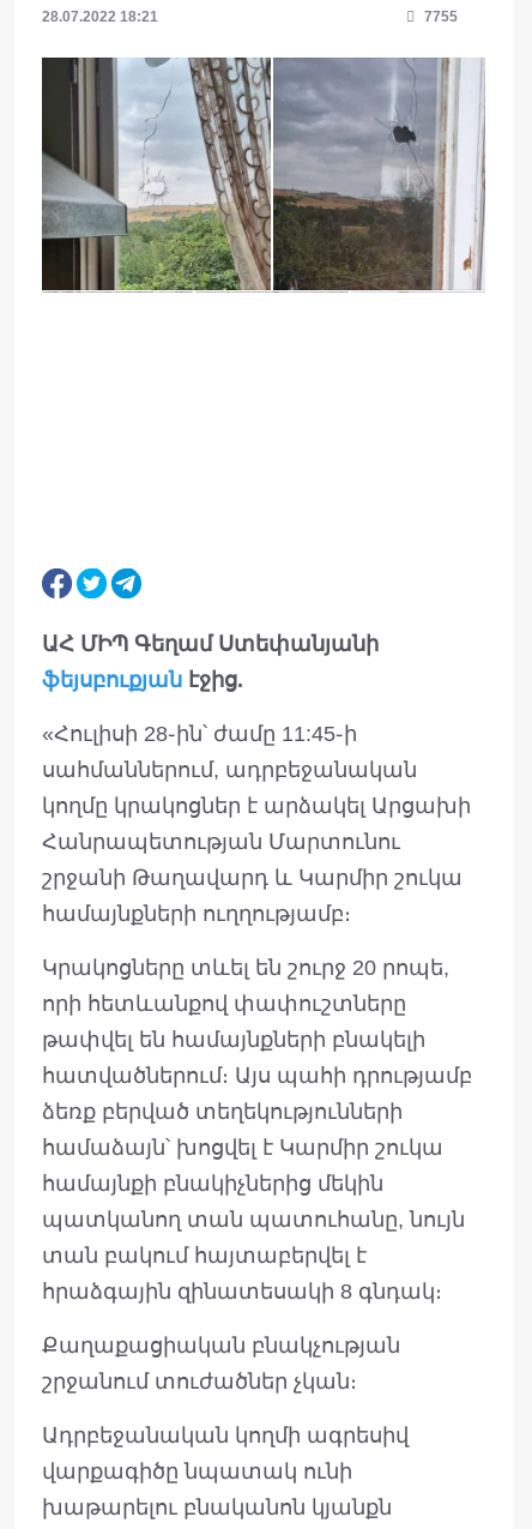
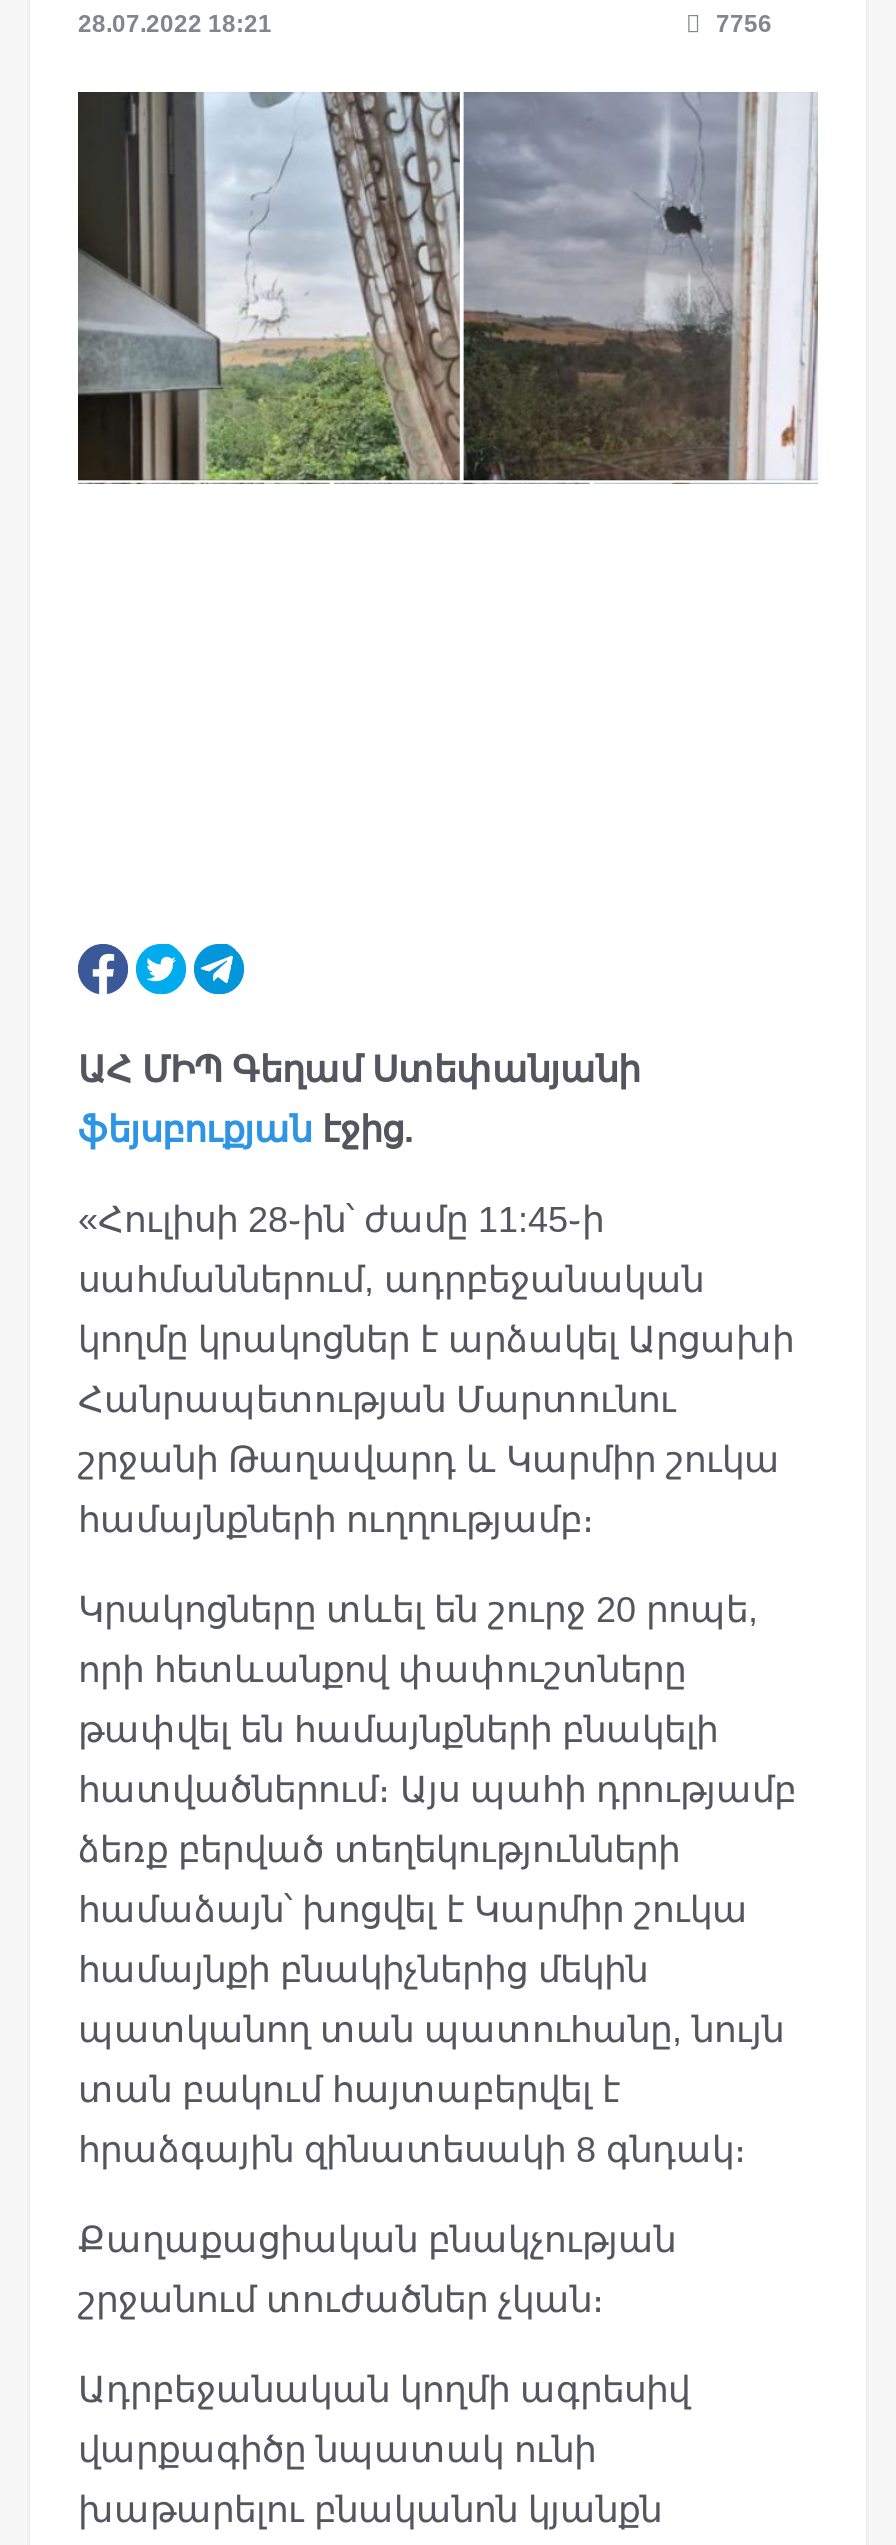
[424,8,458,25] 7755 -> [716,10,772,38] 7756

